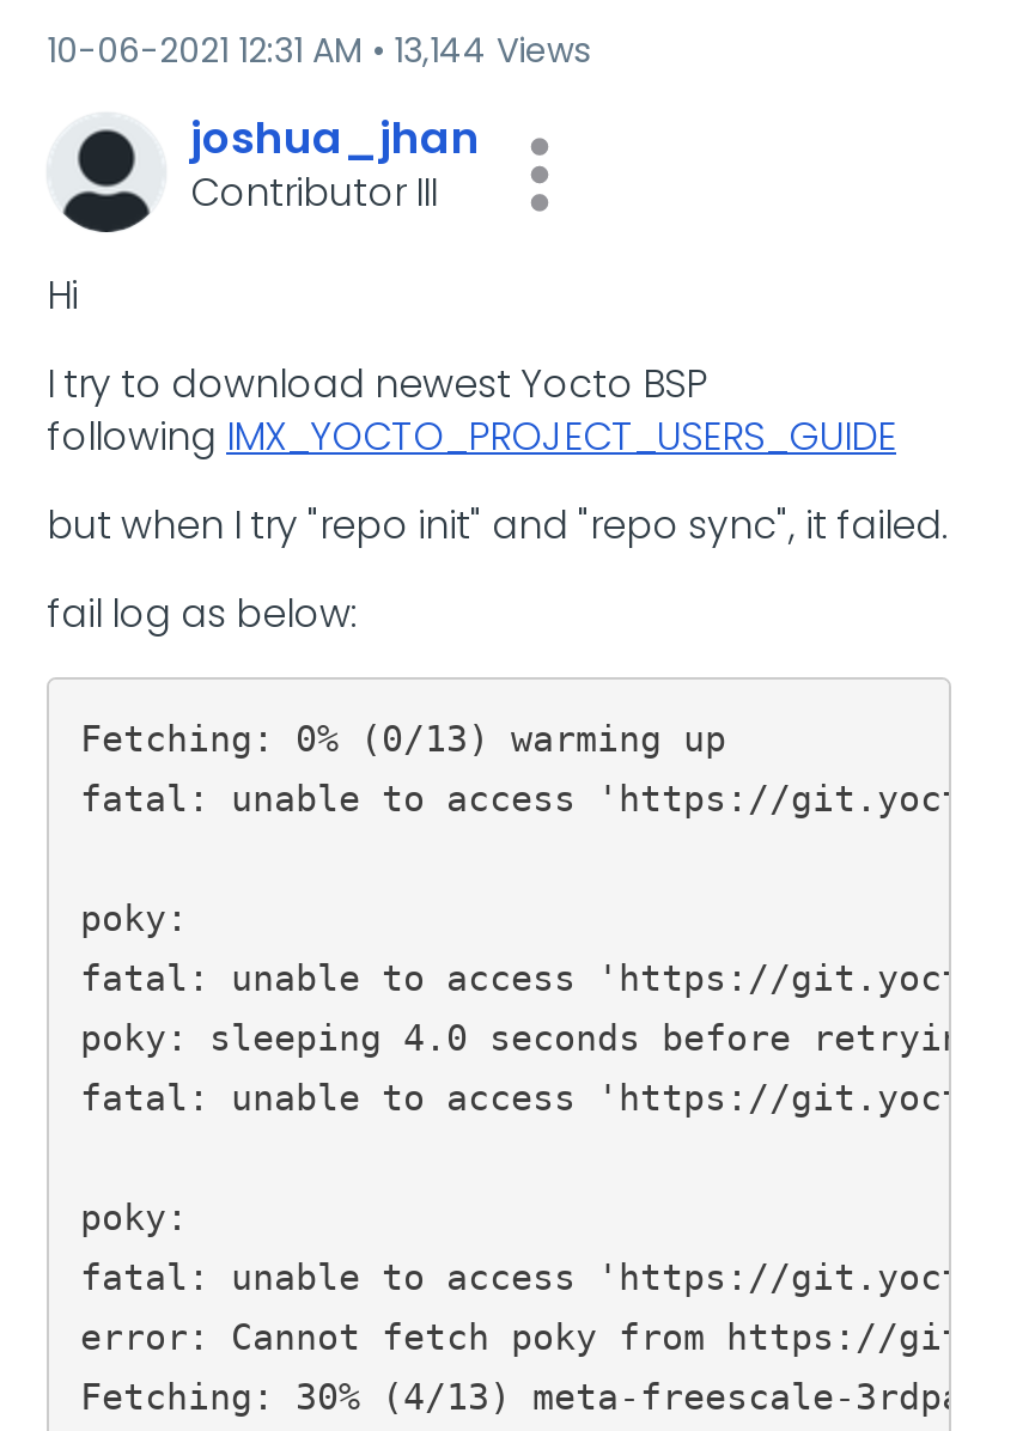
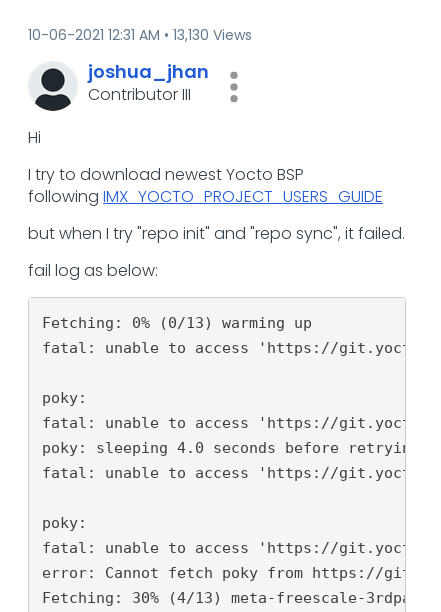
[47,26,590,74] 10-06-2021 12:31 AM 13,144 Views -> [28,25,252,45] 10-06-2021 12:31 AM 13,130 Views

